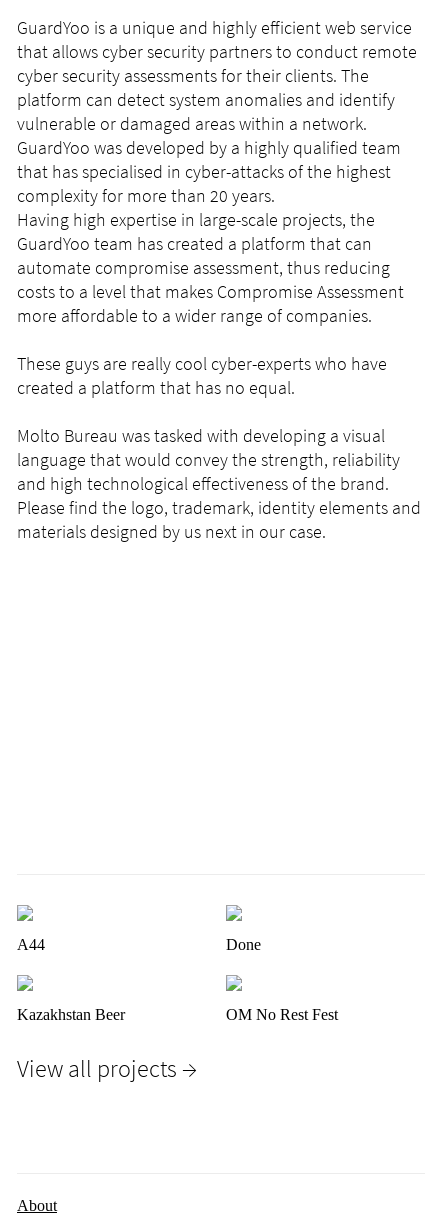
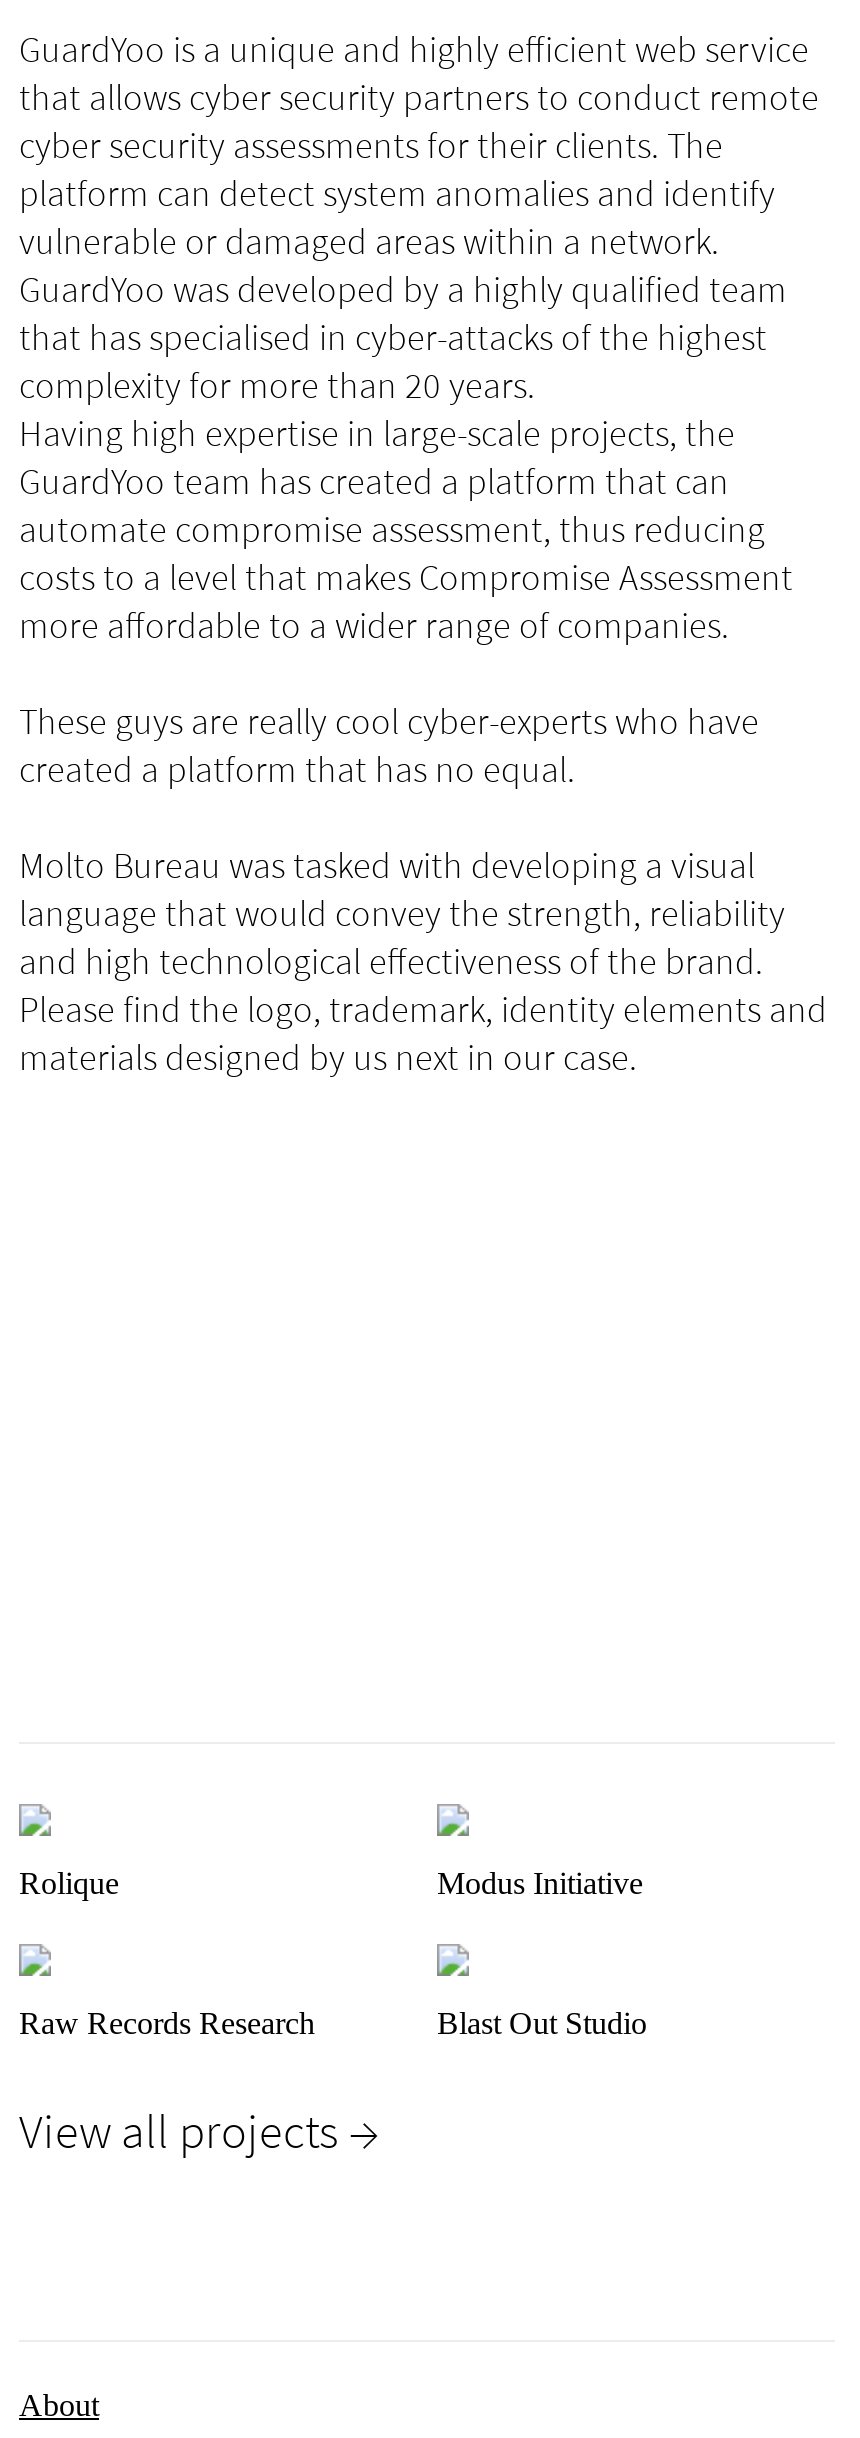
[17,936,261,953] A44 | Done -> [19,1866,643,1900] Rolique | Modus Initiative
[17,1006,338,1023] Kazakhstan Beer | OM No Rest Fest -> [19,2006,647,2040] Raw Records Research | Blast Out Studio

